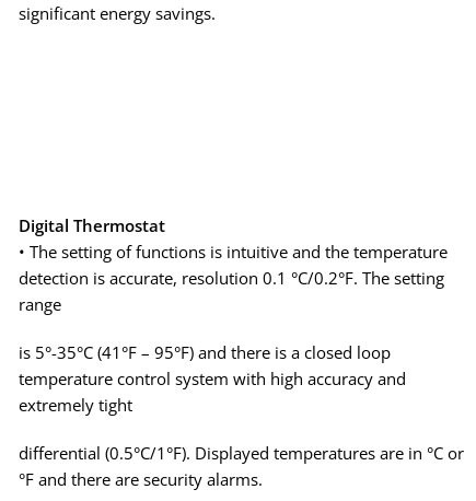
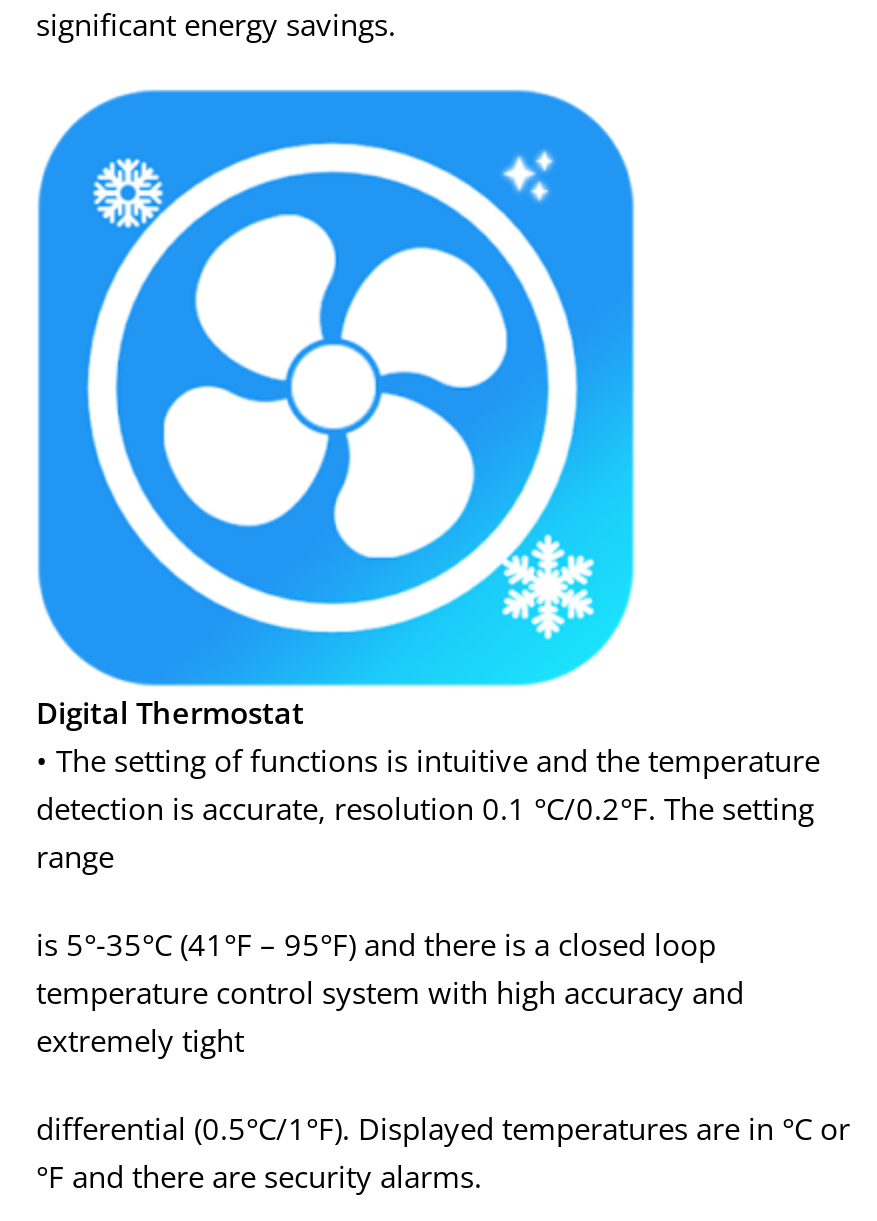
none -> [36,88,636,688] [image]

